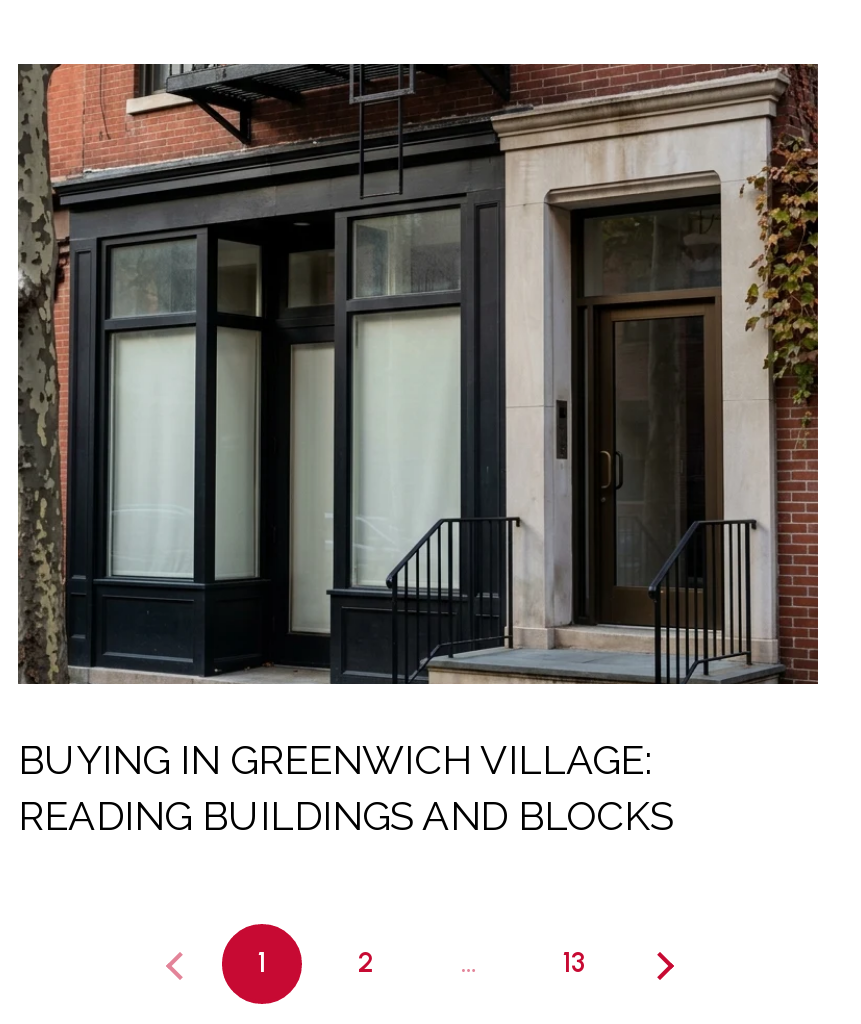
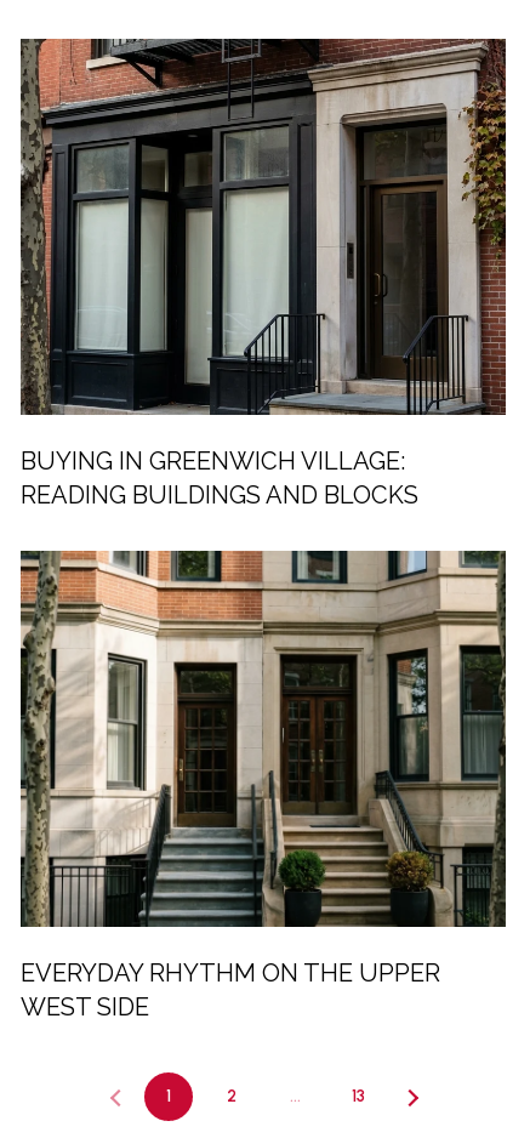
none -> [21,550,506,1022] [image] | EVERYDAY RHYTHM ON THE UPPER | WEST SIDE

